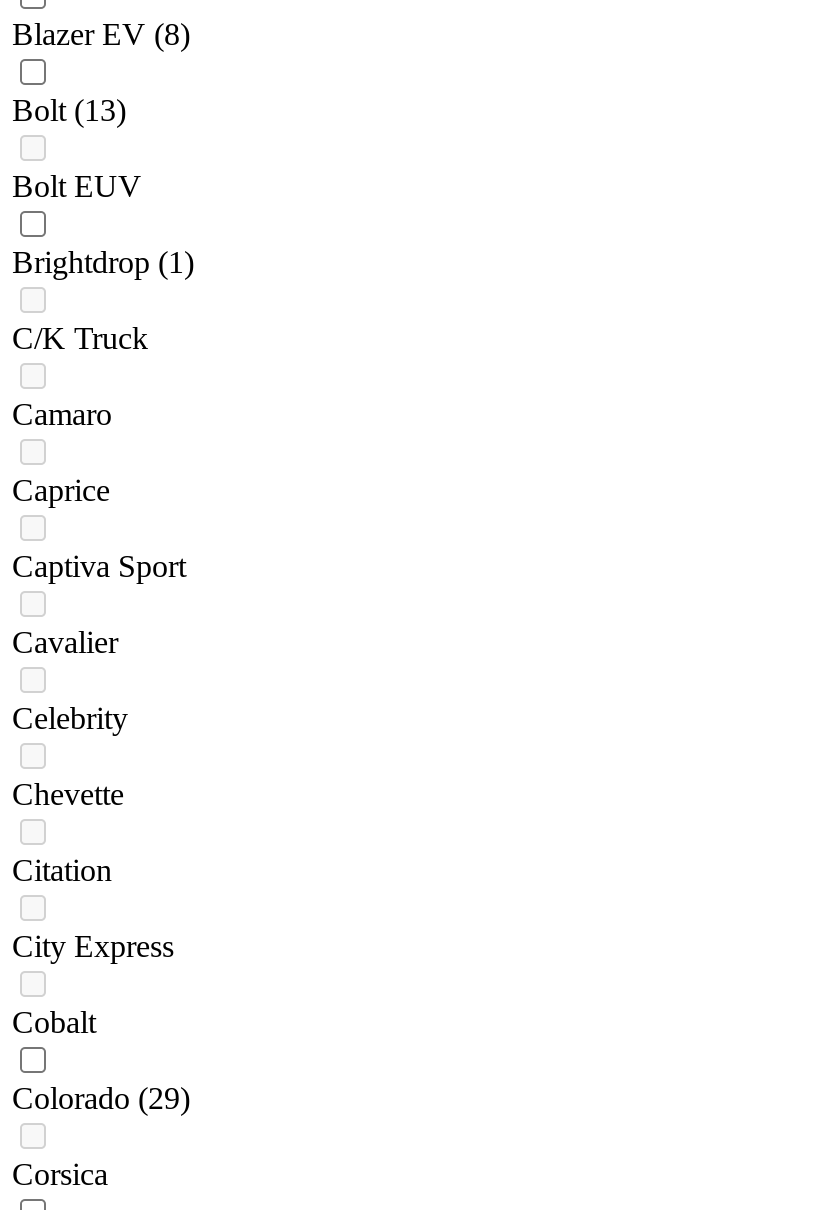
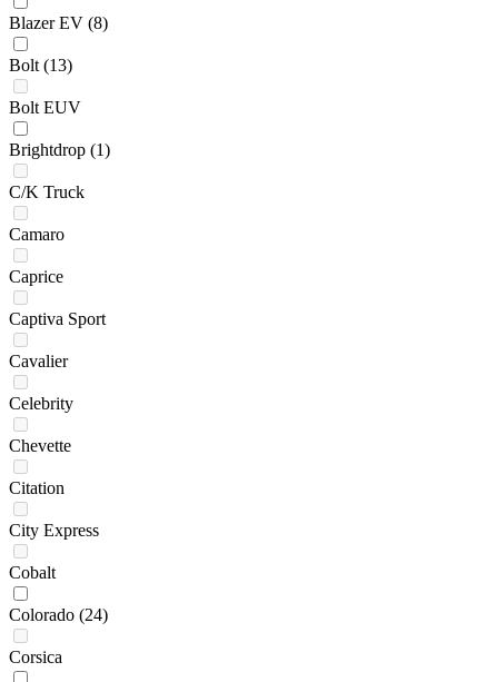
[12,1082,190,1116] Colorado (29) -> [9,606,108,625] Colorado (24)

